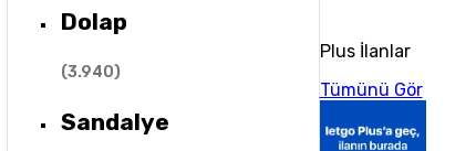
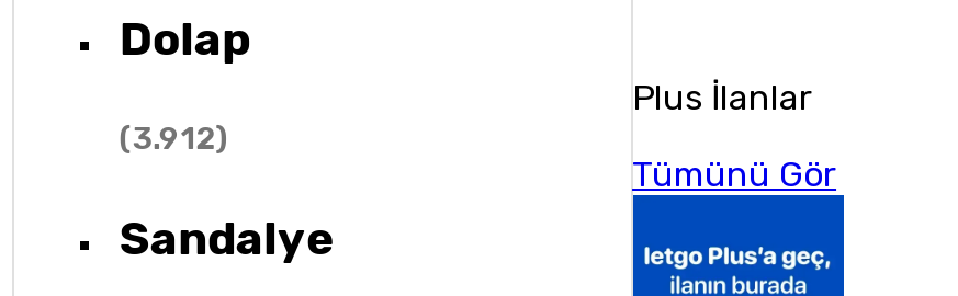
[61,62,121,81] (3.940) -> [119,120,229,157] (3.912)

